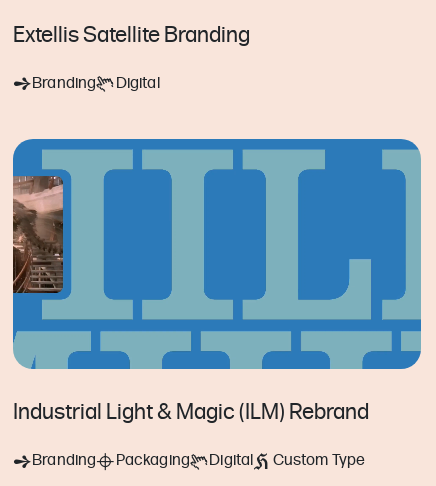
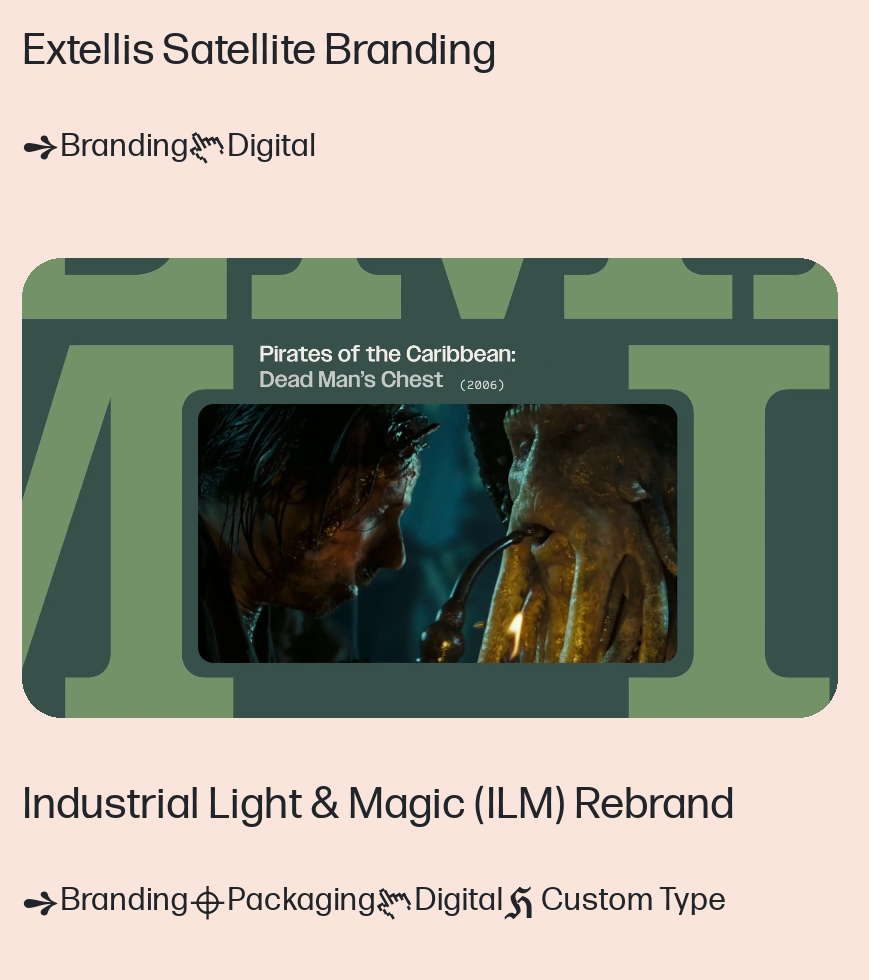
[12,138,422,370] [image] -> [20,256,840,720] [image]

